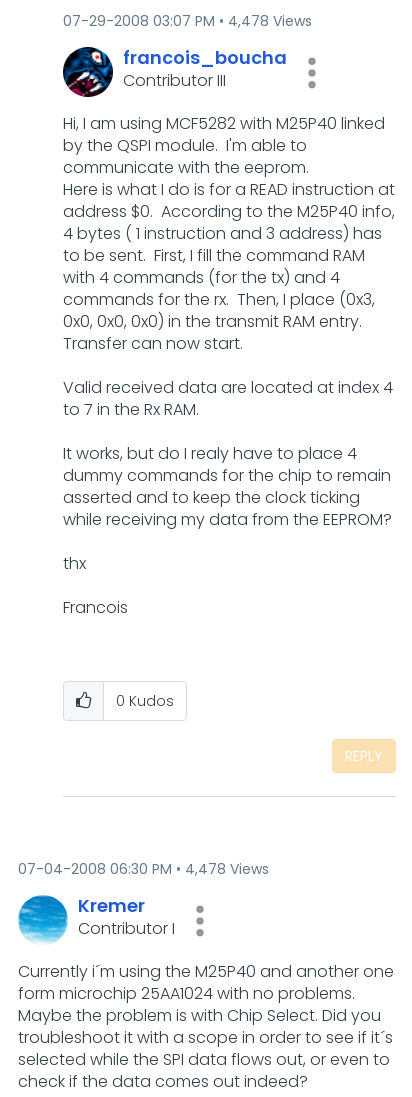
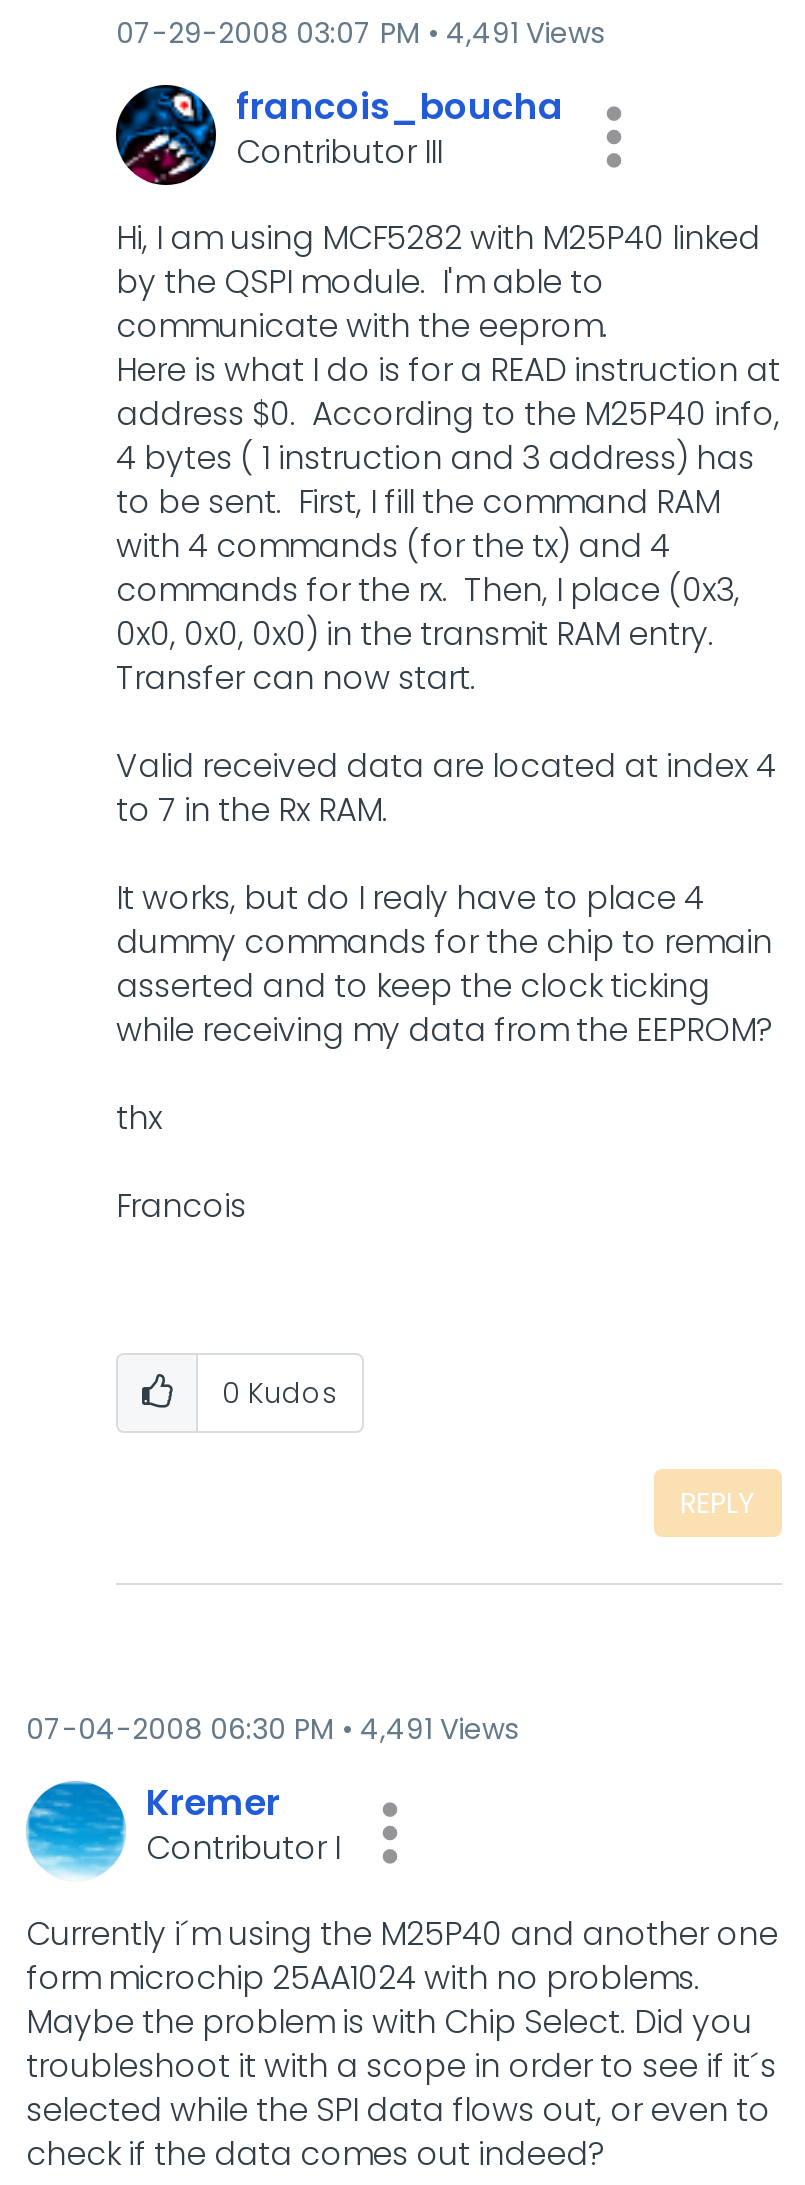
[63,10,312,30] 07-29-2008 03:07 PM 4,478 Views -> [116,12,604,52] 07-29-2008 03:07 PM 4,491 Views
[18,858,269,878] 07-04-2008 06:30 PM 4,478 Views -> [26,1708,518,1748] 07-04-2008 06:30 PM 4,491 Views

